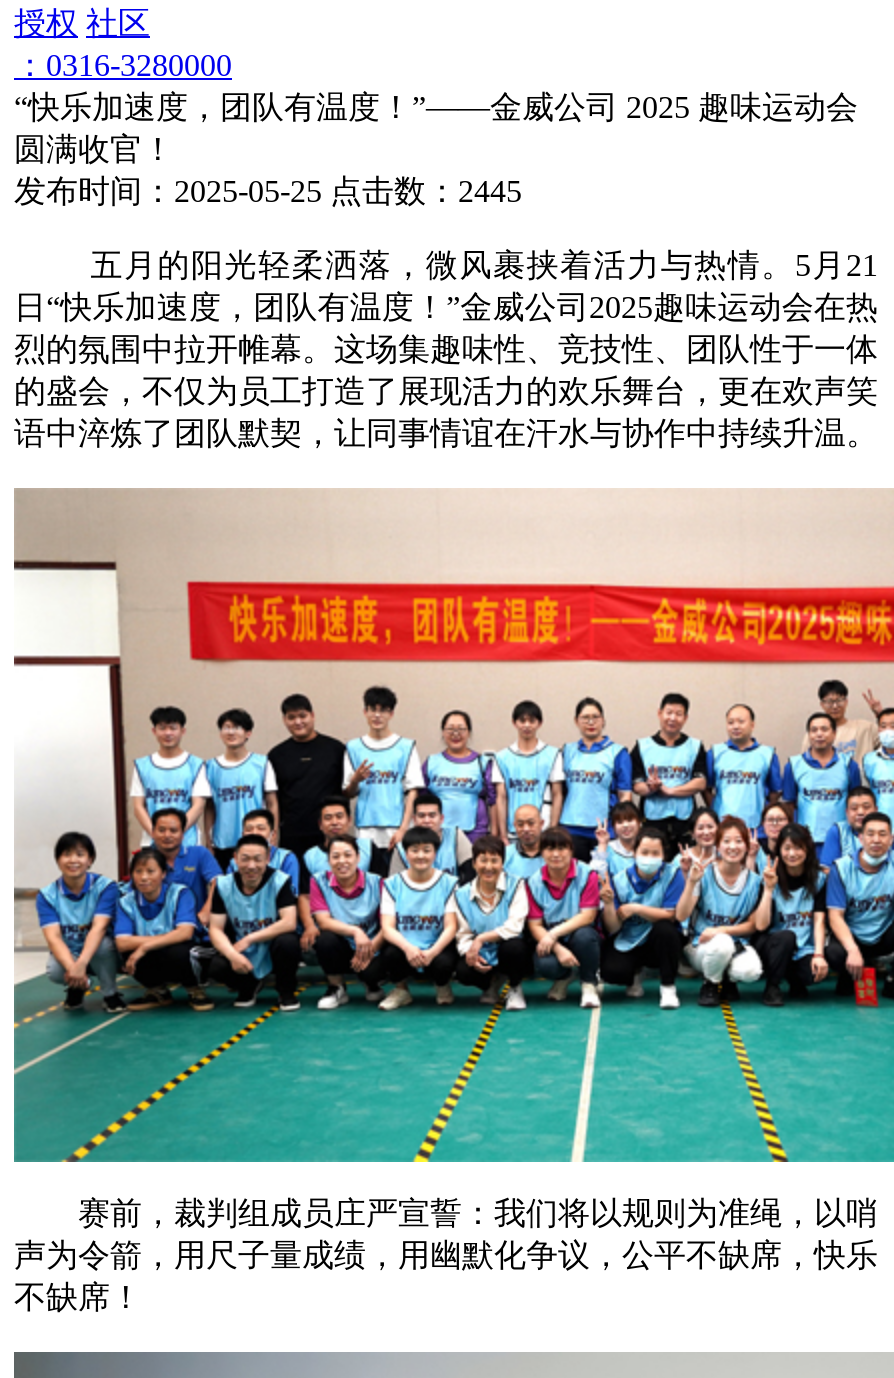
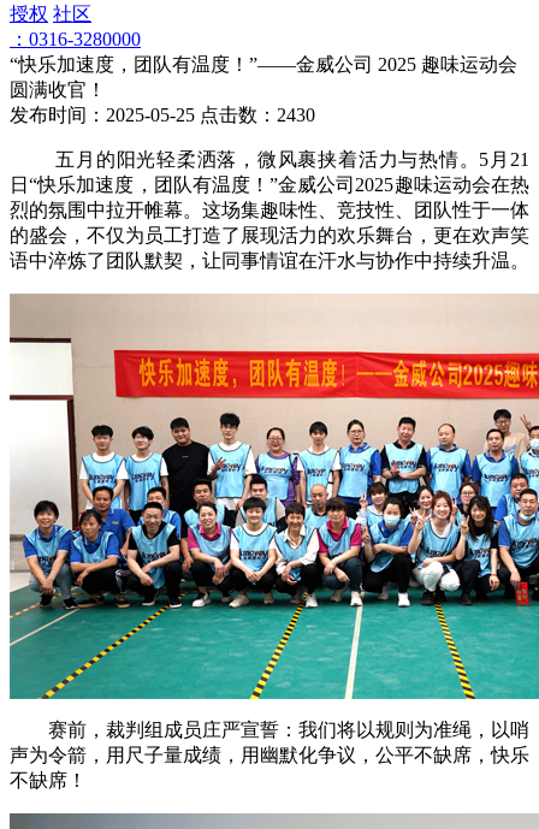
[14,174,522,208] 发布时间：2025-05-25 点击数：2445 -> [10,105,315,125] 发布时间：2025-05-25 点击数：2430

